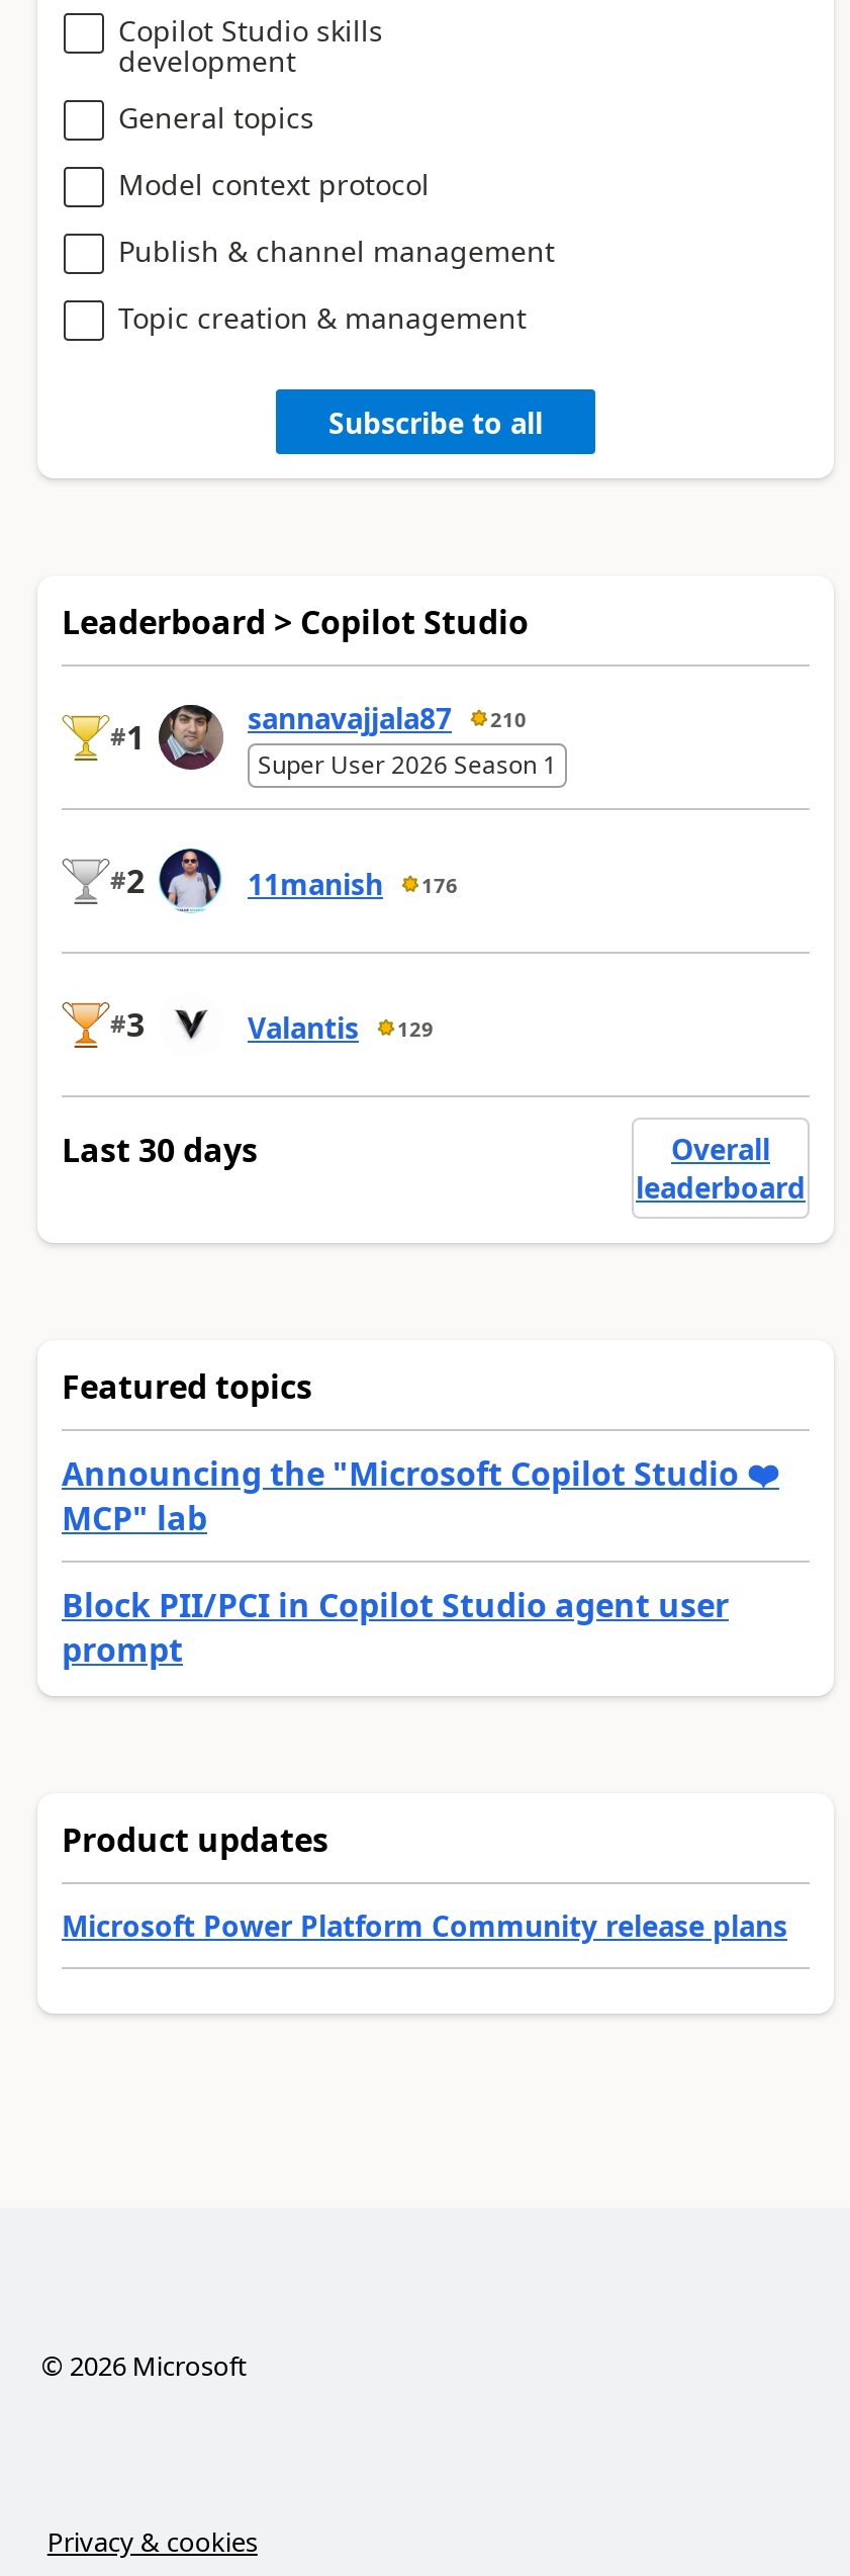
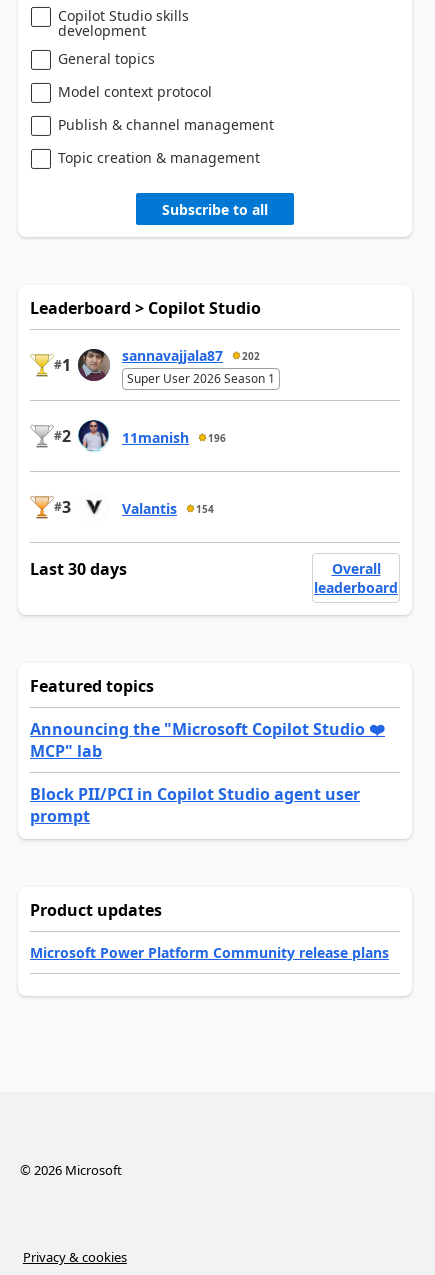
[248,700,527,738] sannavajjala87 210 -> [122,346,260,365] sannavajjala87 202
[248,866,458,904] 11manish 176 -> [122,428,226,447] 11manish 196
[248,1009,434,1048] Valantis 129 -> [122,499,214,518] Valantis 154

